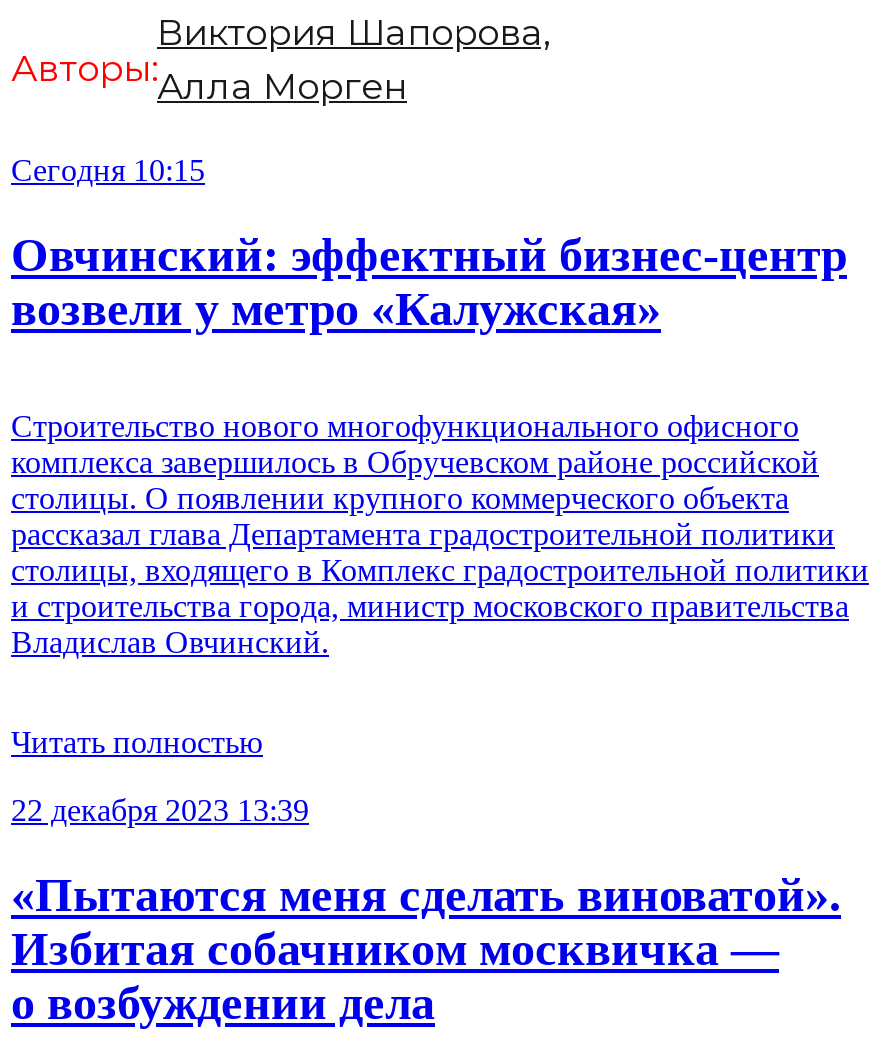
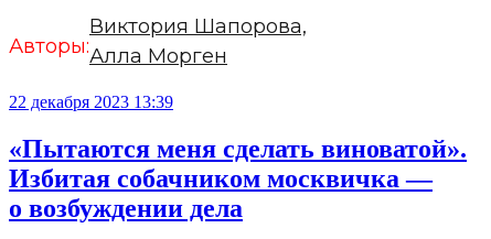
[11,153,869,758] Сегодня 10:15 | Овчинский: эффектный бизнес-центр | возвели у метро «Калужская» | Строительство нового многофункционального офисного | комплекса завершилось в Обручевском районе российской | столицы. О появлении крупного коммерческого объекта | рассказал глава Департамента градостроительной политики | столицы, входящего в Комплекс градостроительной политики | и строительства города, министр московского правительства | Владислав Овчинский. | Читать полностью -> none

